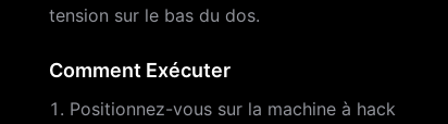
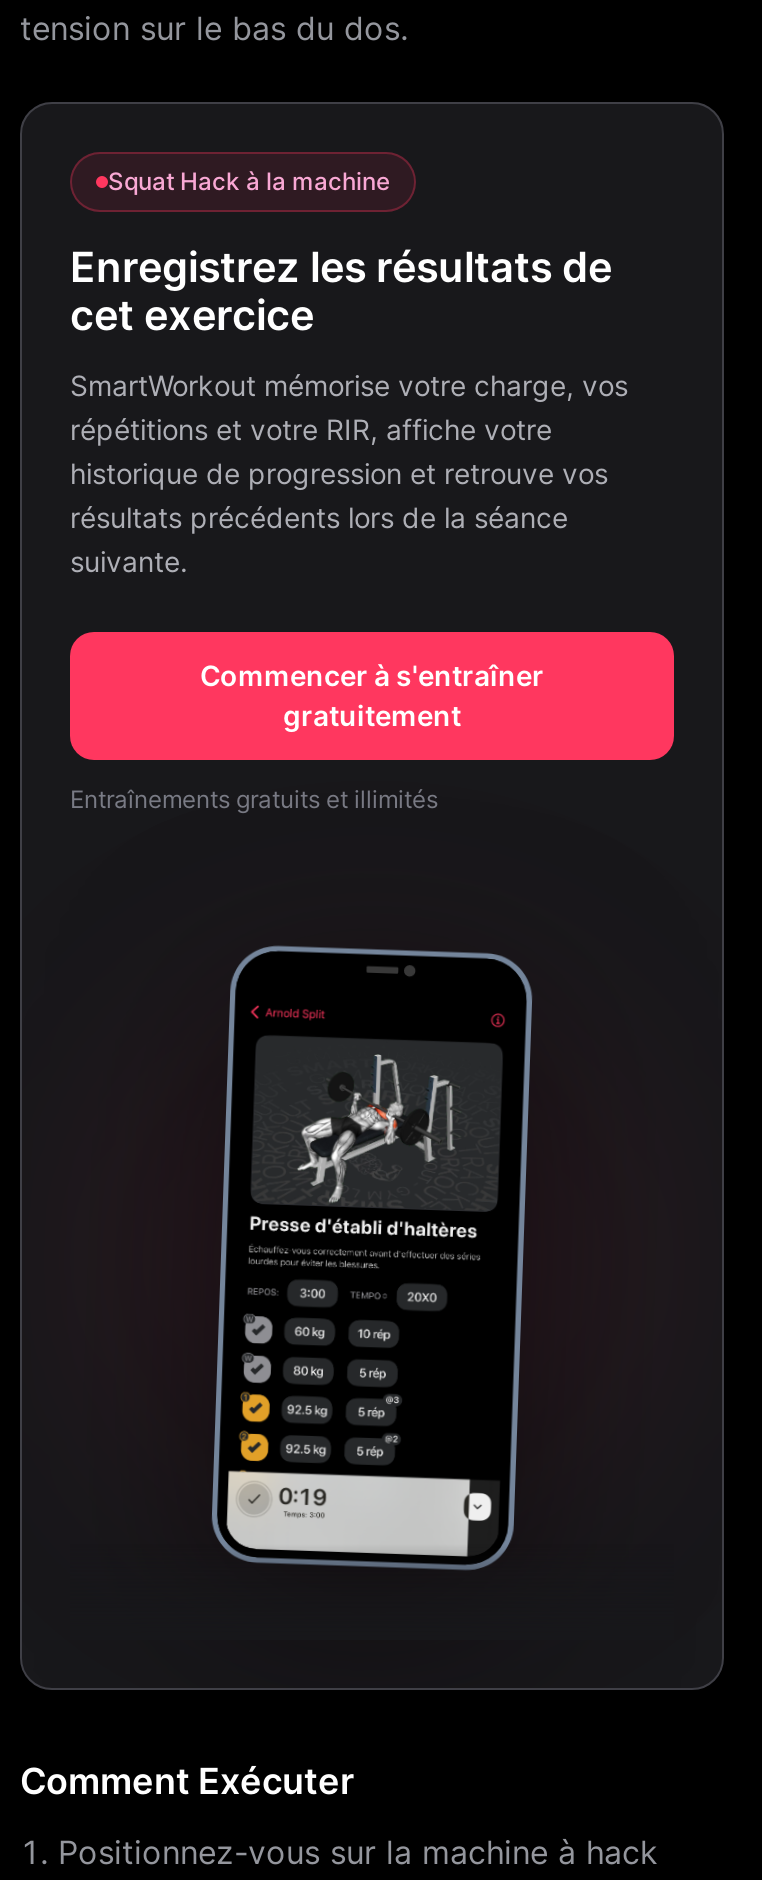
none -> [20,102,724,1690] [image] | Squat Hack à la machine | Enregistrez les résultats de | cet exercice | SmartWorkout mémorise votre charge, vos | répétitions et votre RIR, affiche votre | historique de progression et retrouve vos | résultats précédents lors de la séance | suivante. | Commencer à s'entraîner | gratuitement | Entraînements gratuits et illimités

